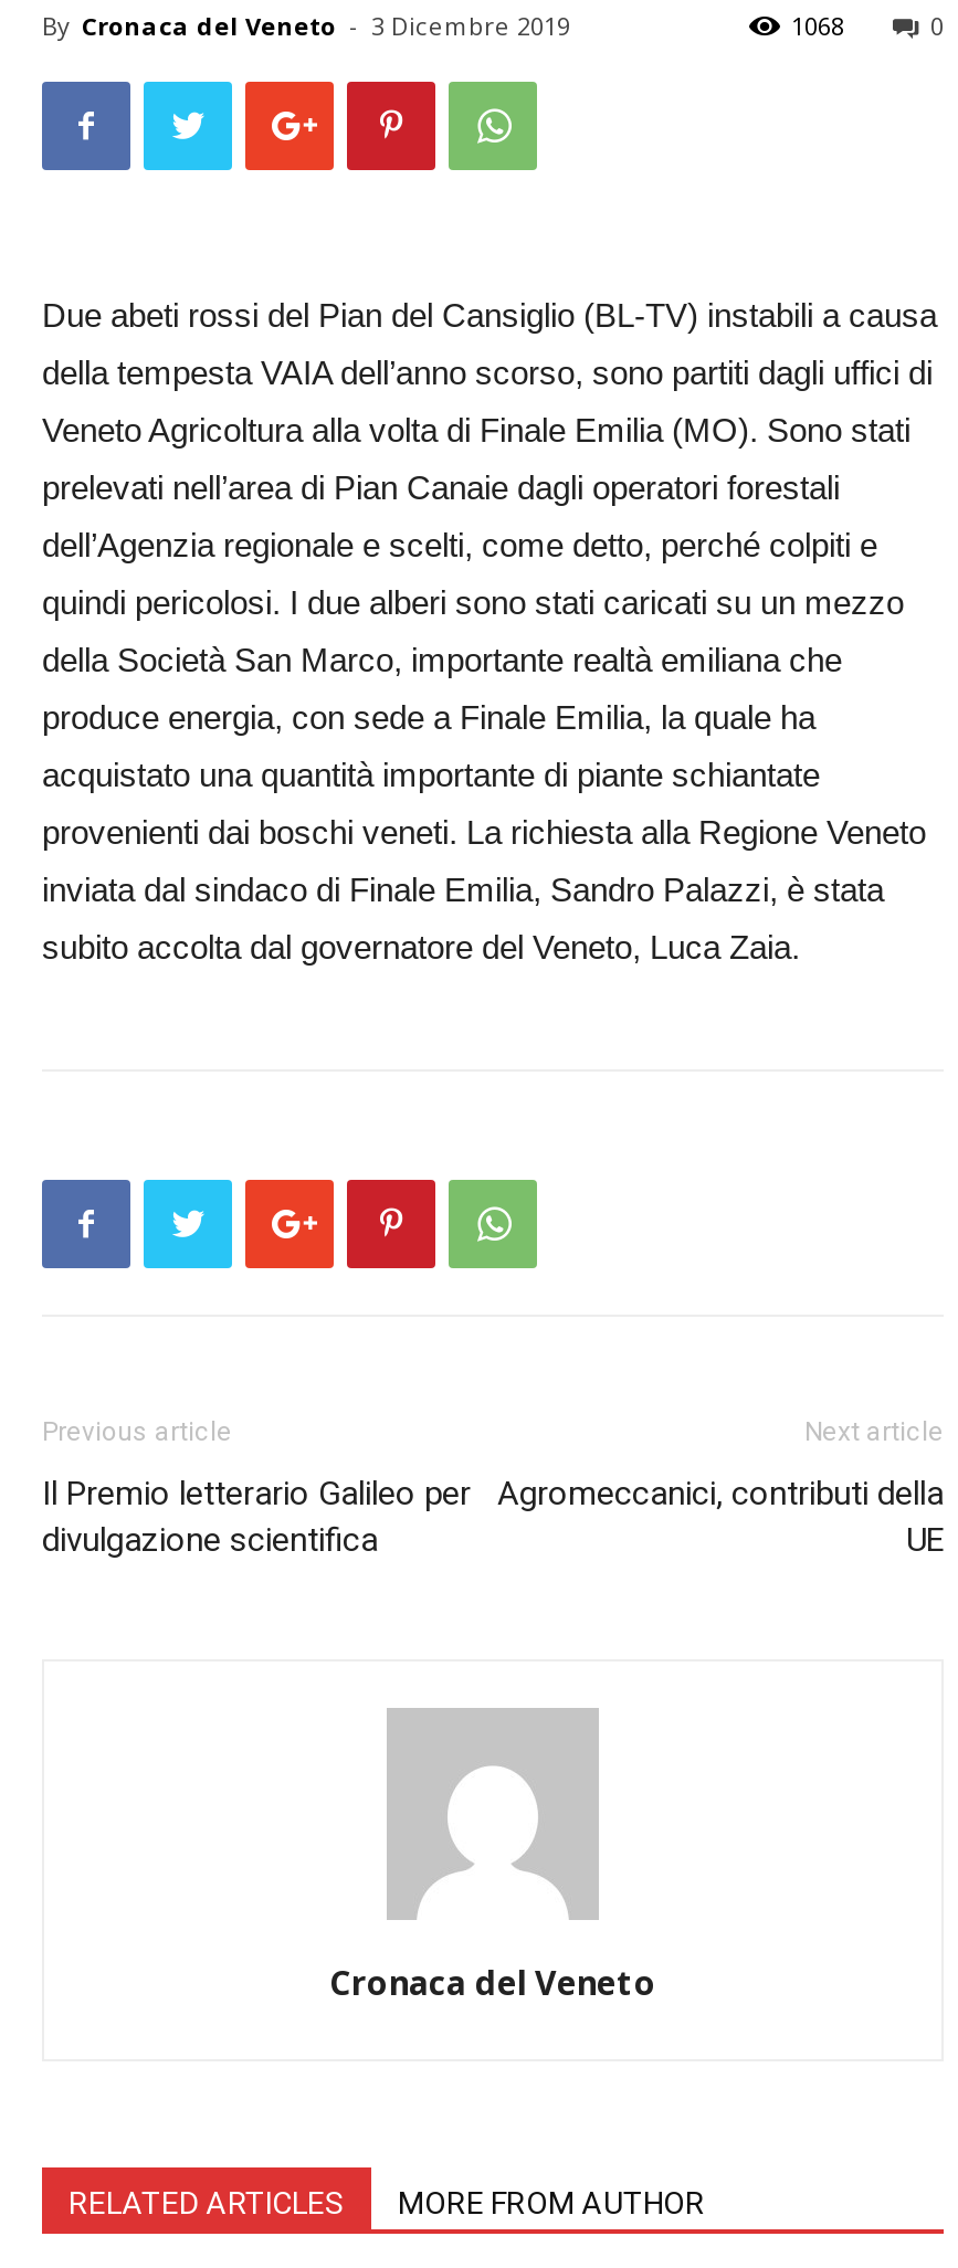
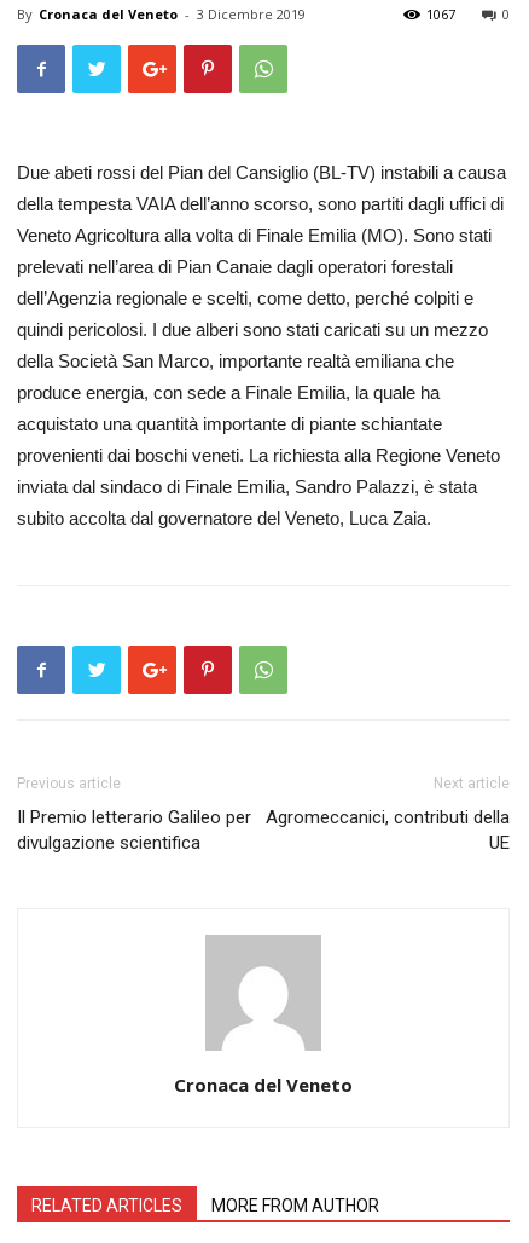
[791,9,844,42] 1068 -> [426,5,455,23] 1067

